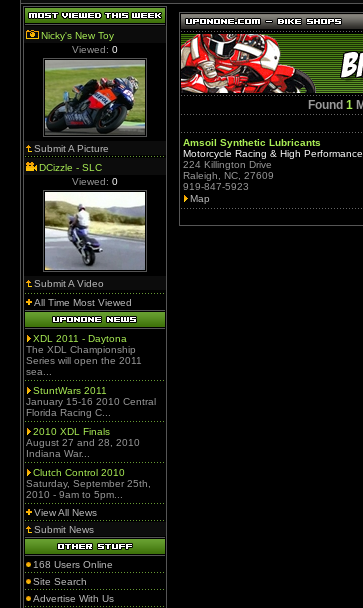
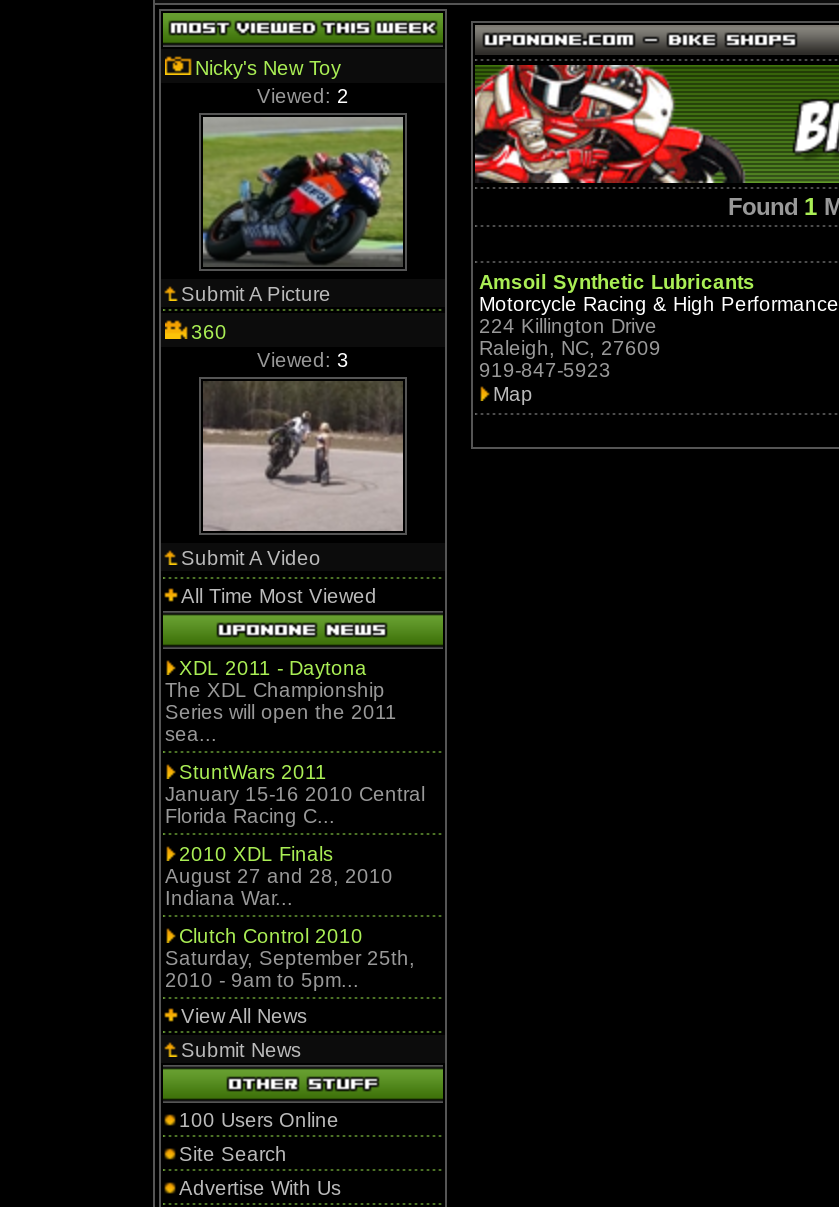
[72,44,118,55] Viewed: 0 -> [257,85,349,107] Viewed: 2
[39,162,118,187] DCizzle - SLC | Viewed: 0 -> [191,321,349,371] 360 | Viewed: 3
[44,191,146,270] [image] -> [203,381,403,531] [image]
[33,559,113,570] 168 Users Online -> [179,1109,339,1131] 100 Users Online

